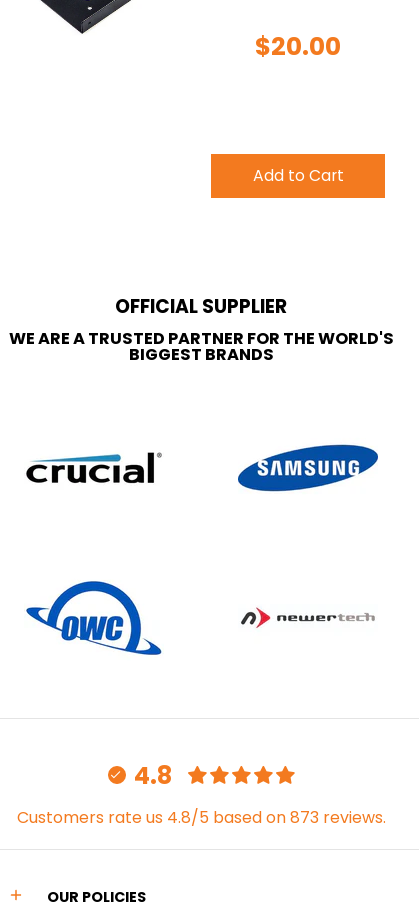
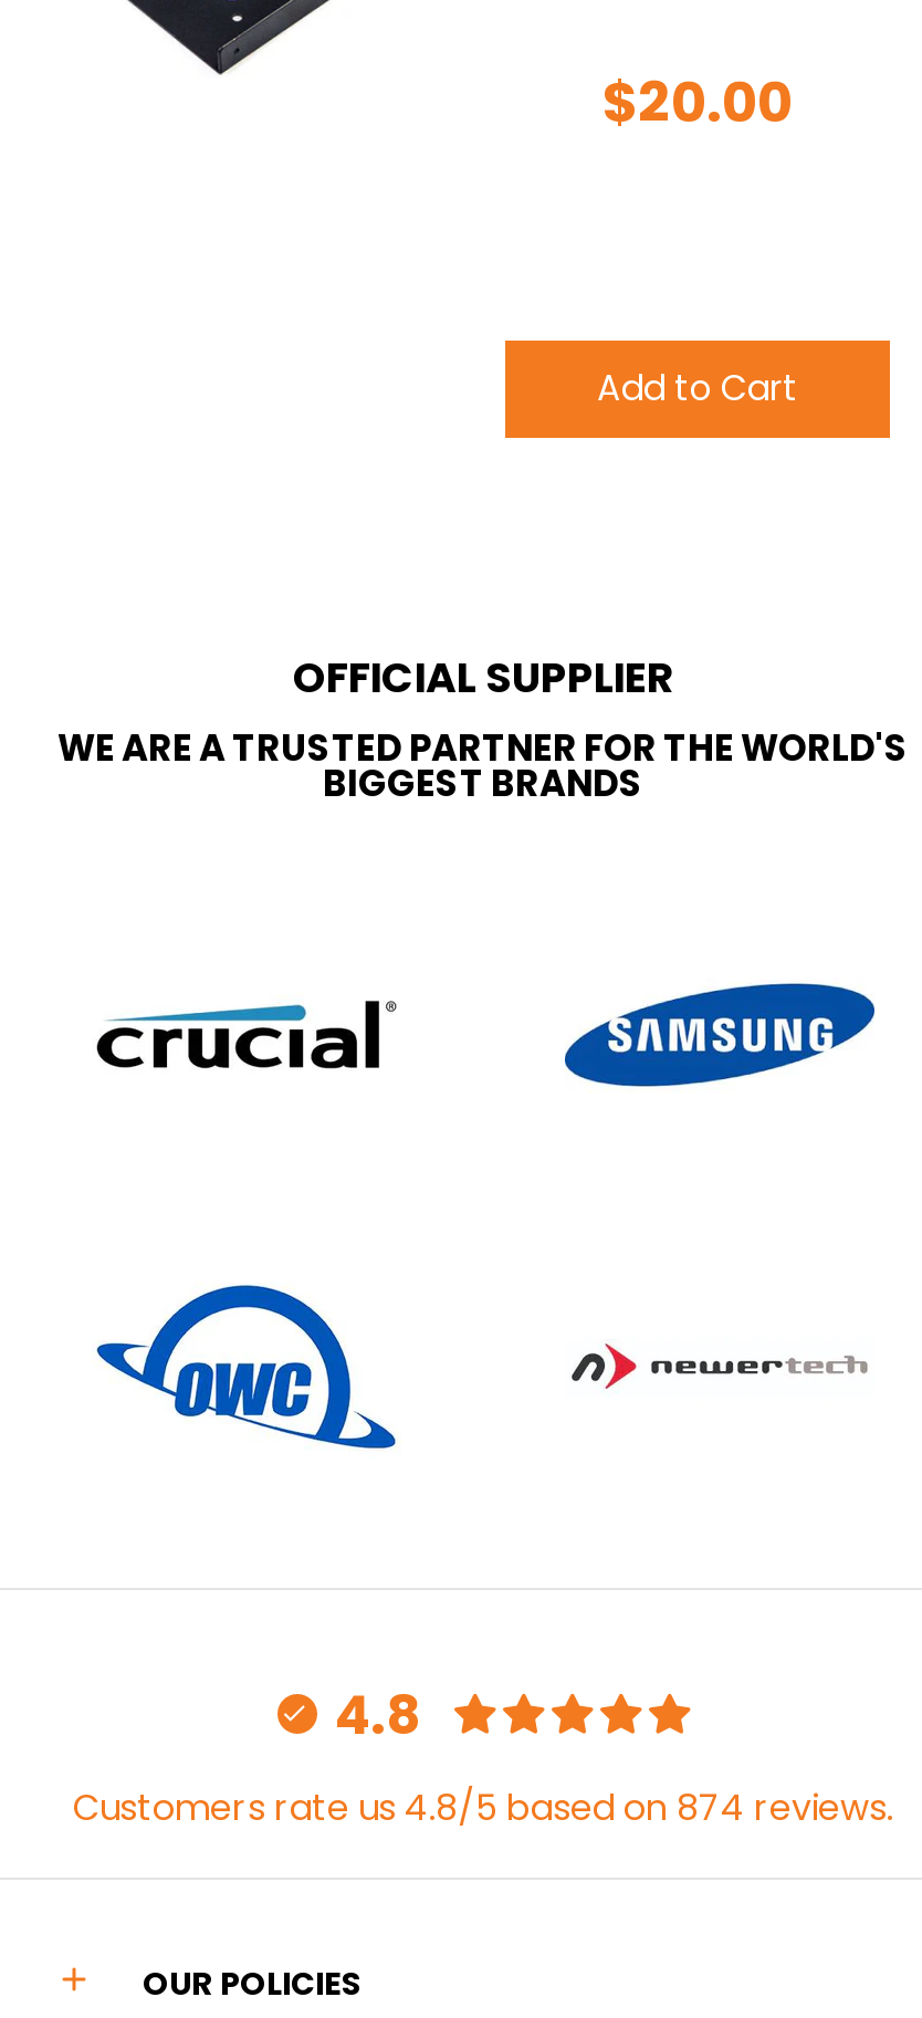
[16,806,385,829] Customers rate us 4.8/5 based on 873 reviews. -> [73,1782,893,1833] Customers rate us 4.8/5 based on 874 reviews.

